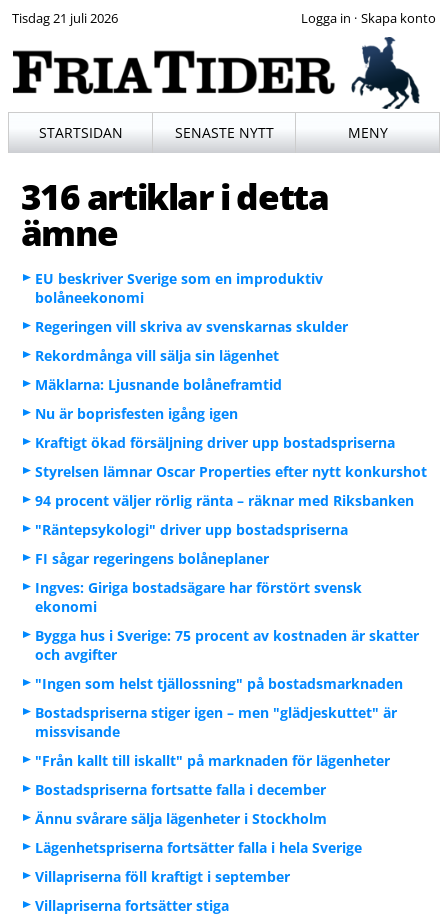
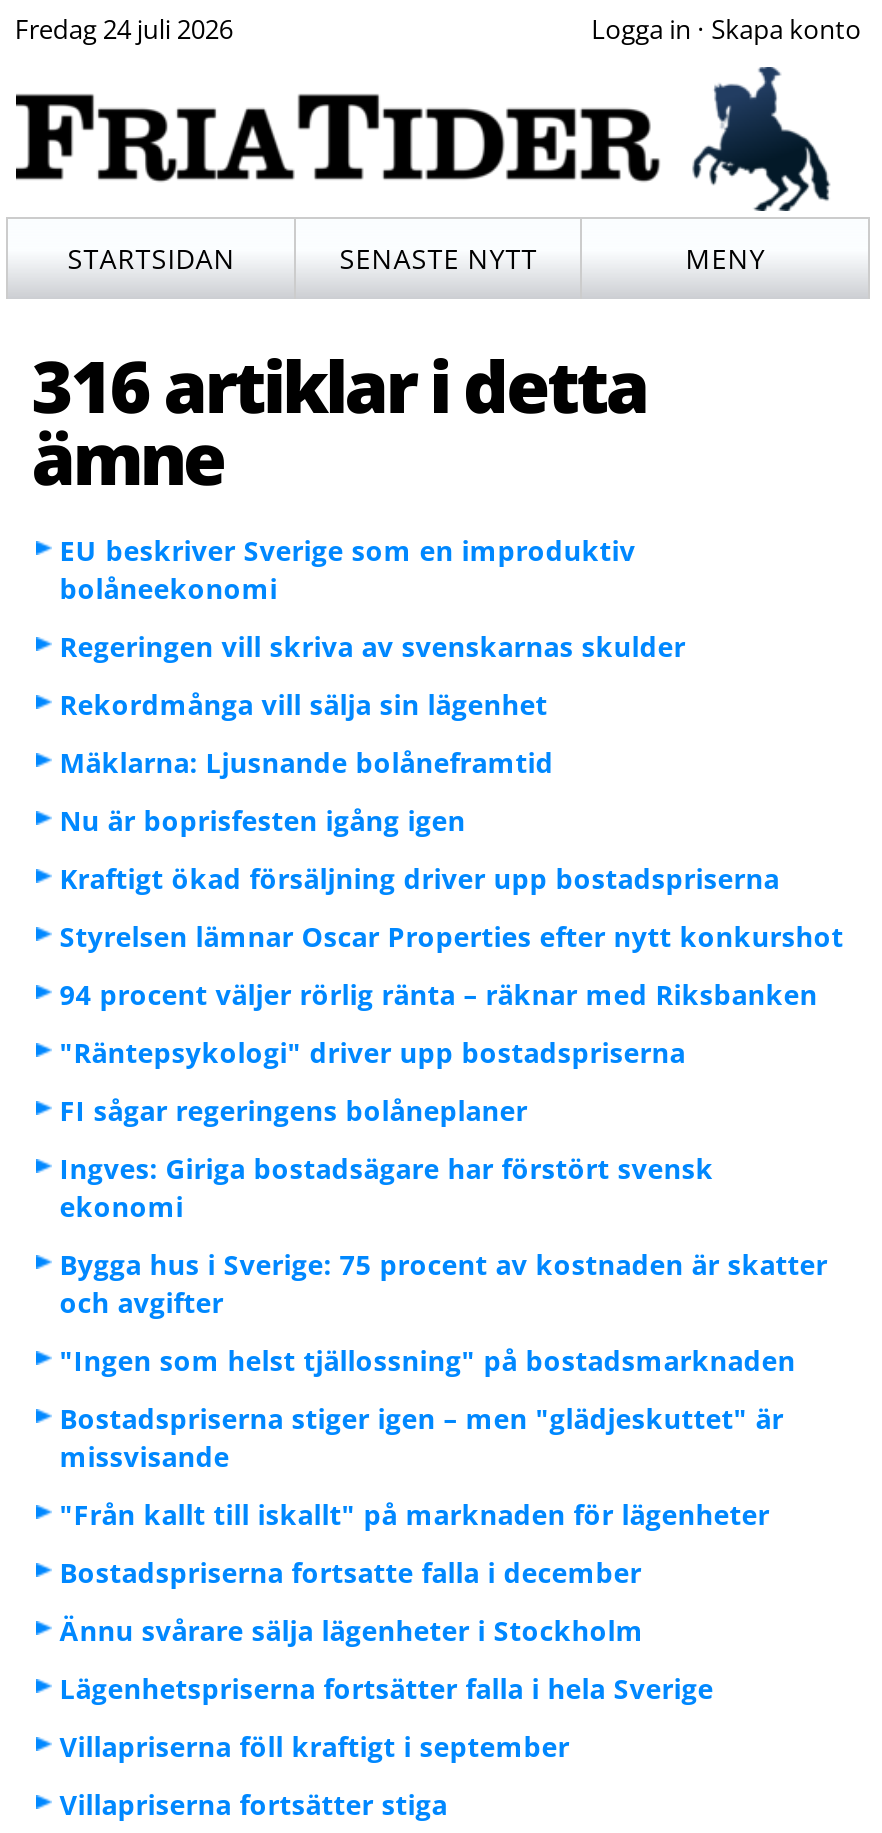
[12,9,118,27] Tisdag 21 juli 2026 -> [15,12,233,48] Fredag 24 juli 2026

